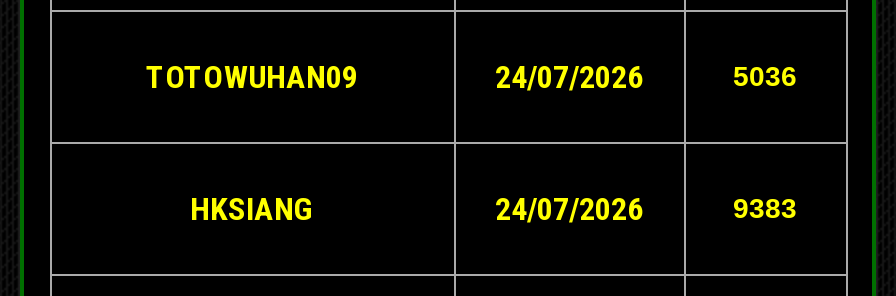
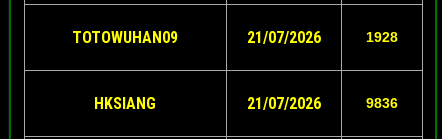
[495,58,643,96] 24/07/2026 -> [246,28,320,47] 21/07/2026
[733,60,797,92] 5036 -> [365,29,397,45] 1928
[495,190,643,228] 24/07/2026 -> [246,94,320,113] 21/07/2026
[733,192,797,224] 9383 -> [365,95,397,111] 9836

